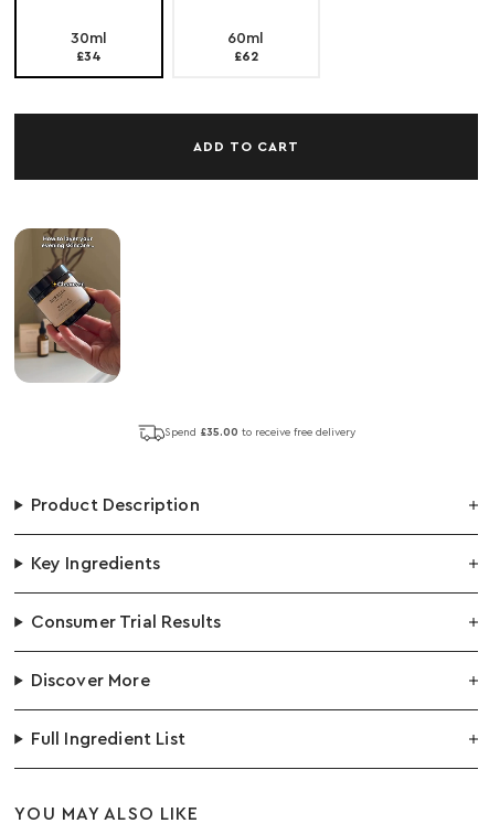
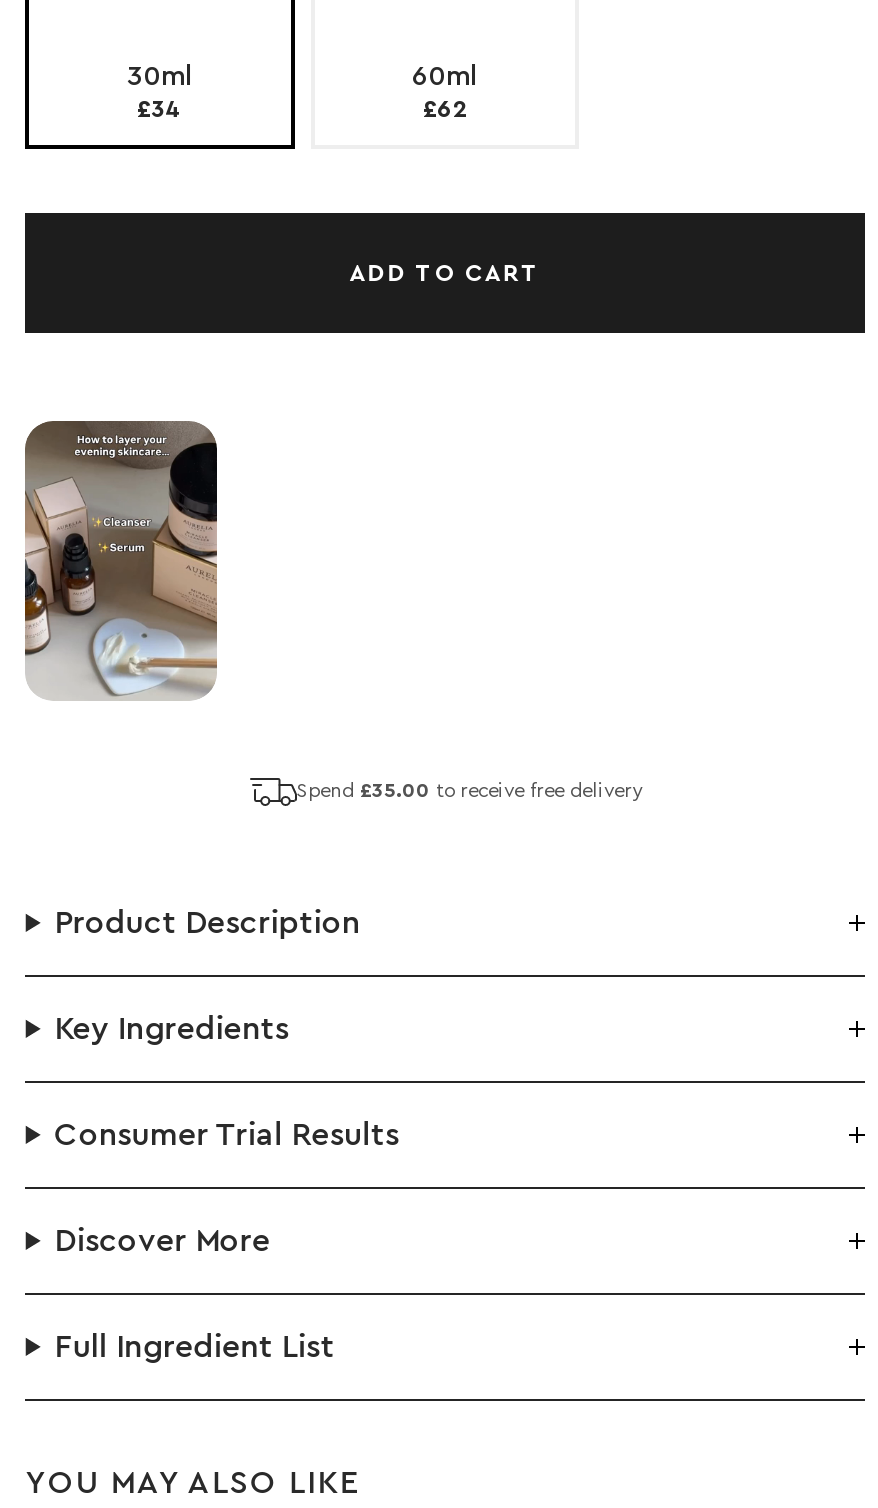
[14,228,121,379] [image] -> [25,421,219,697] [image]

